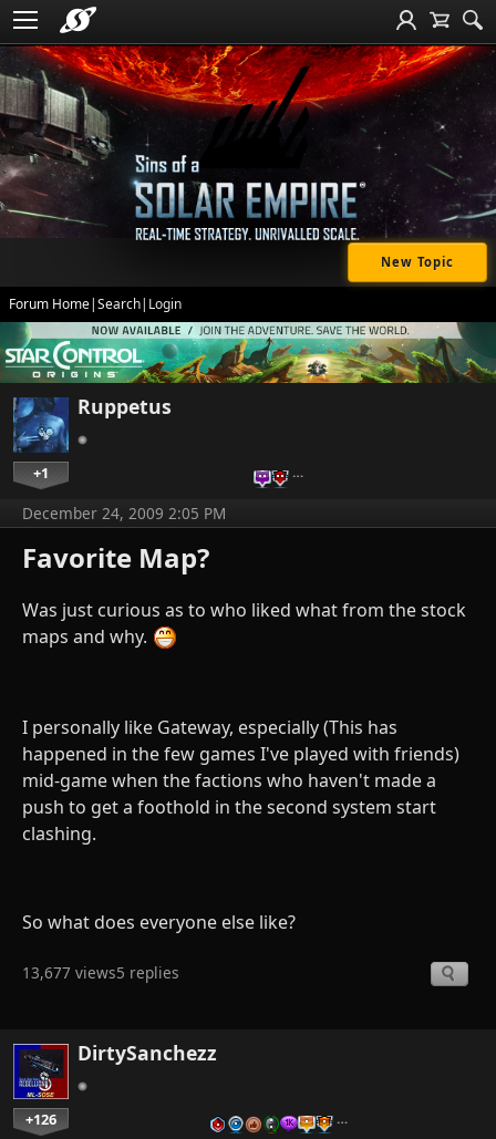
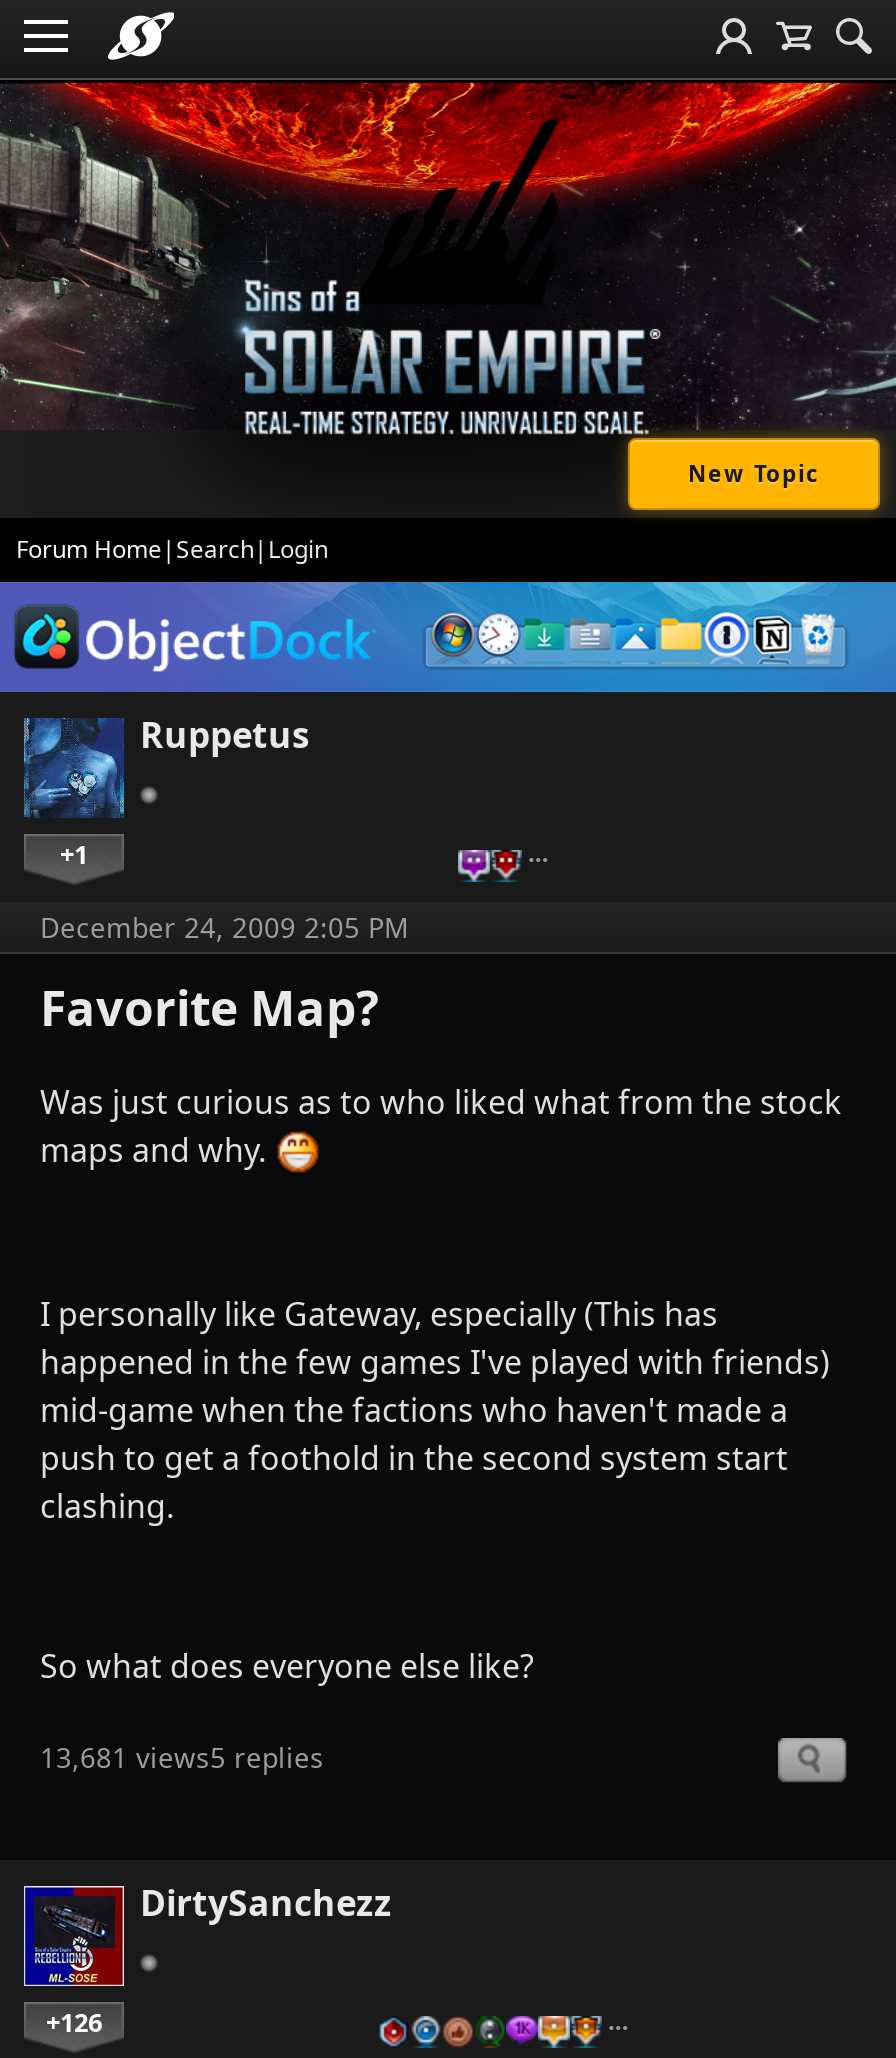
[3,321,493,384] [image] -> [6,580,890,694] [image]
[22,962,179,983] 13,677 views5 replies -> [40,1739,324,1777] 13,681 views5 replies

